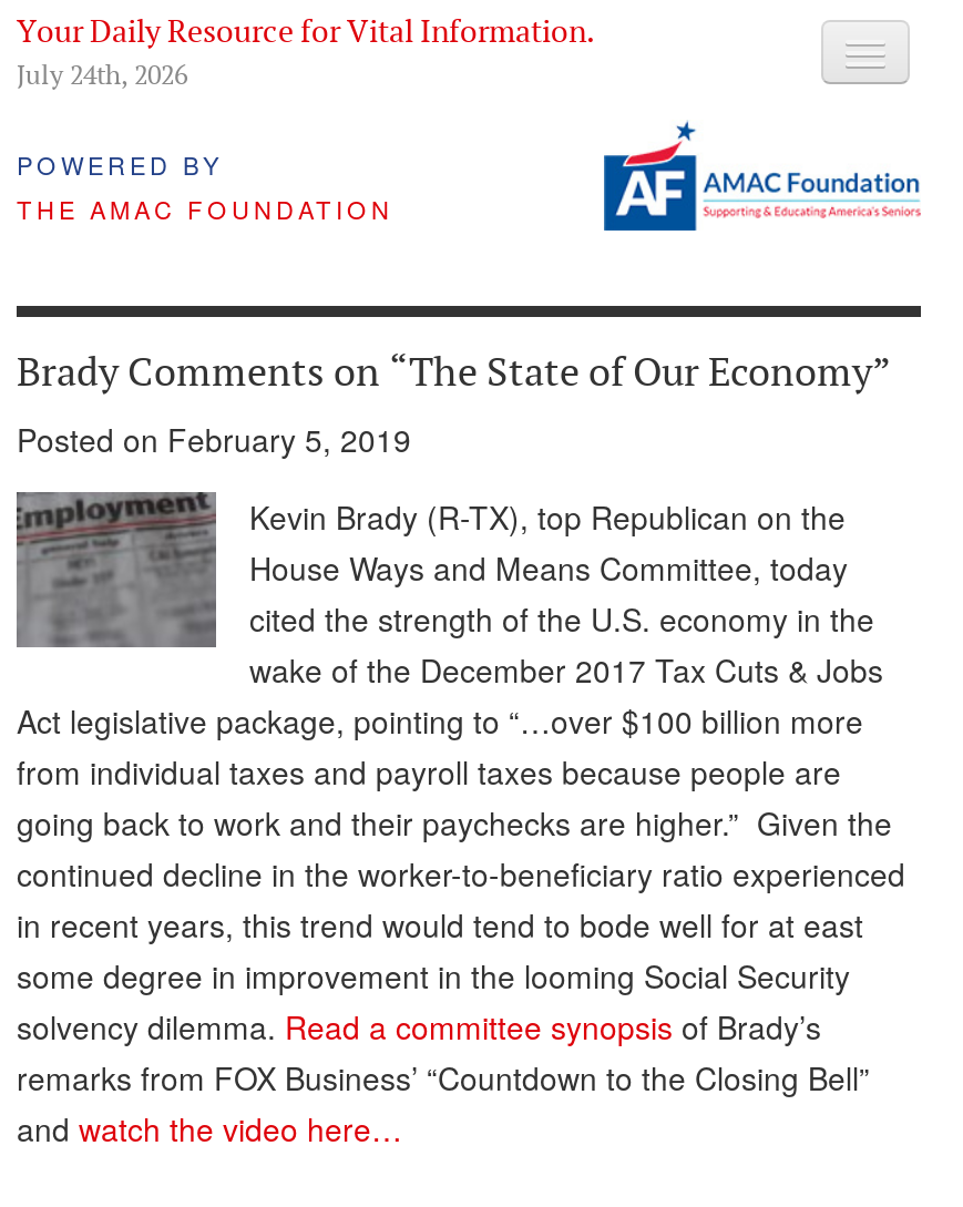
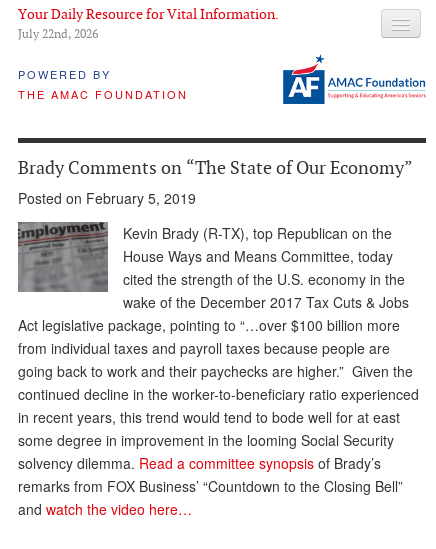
[17,58,187,91] July 24th, 2026 -> [18,26,98,41] July 22nd, 2026

